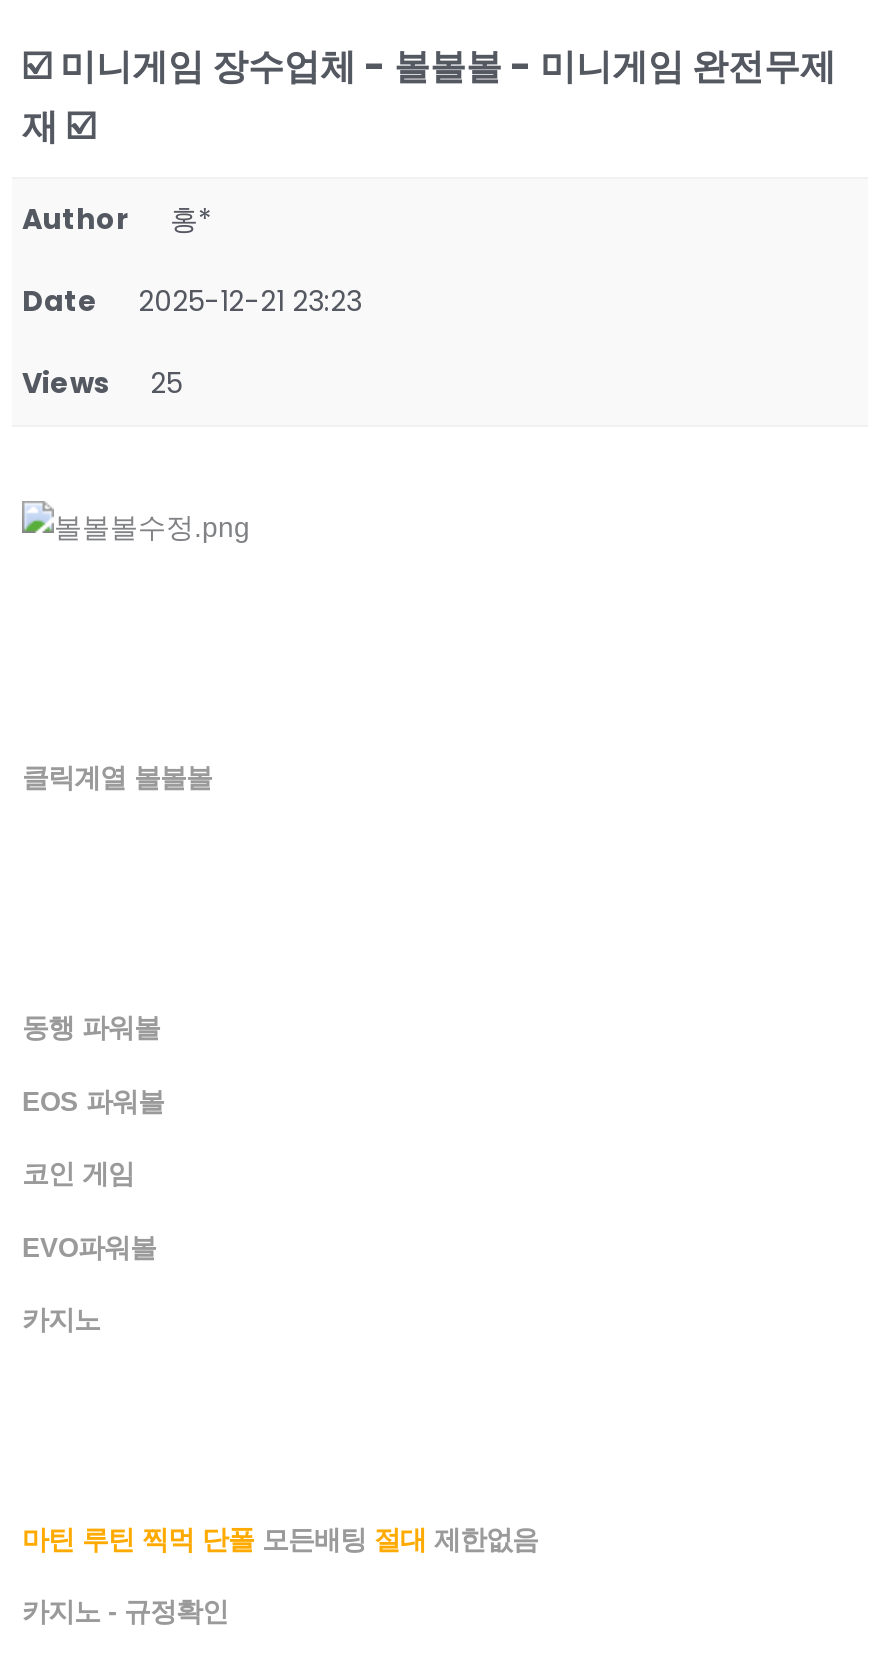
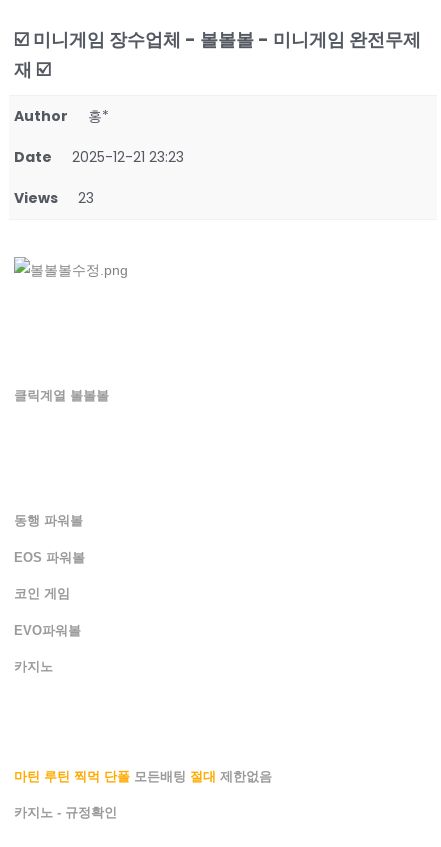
[22,363,182,403] Views 25 -> [14,188,94,208] Views 23

